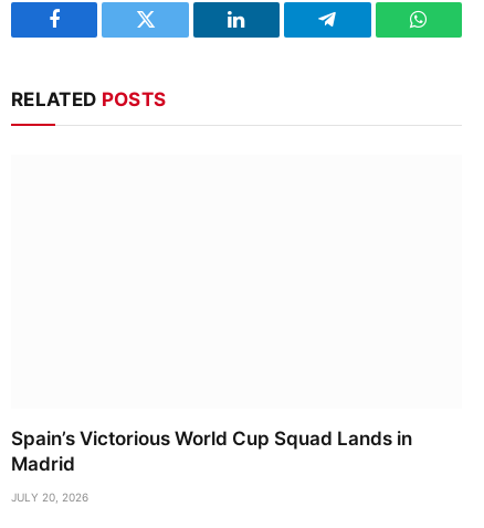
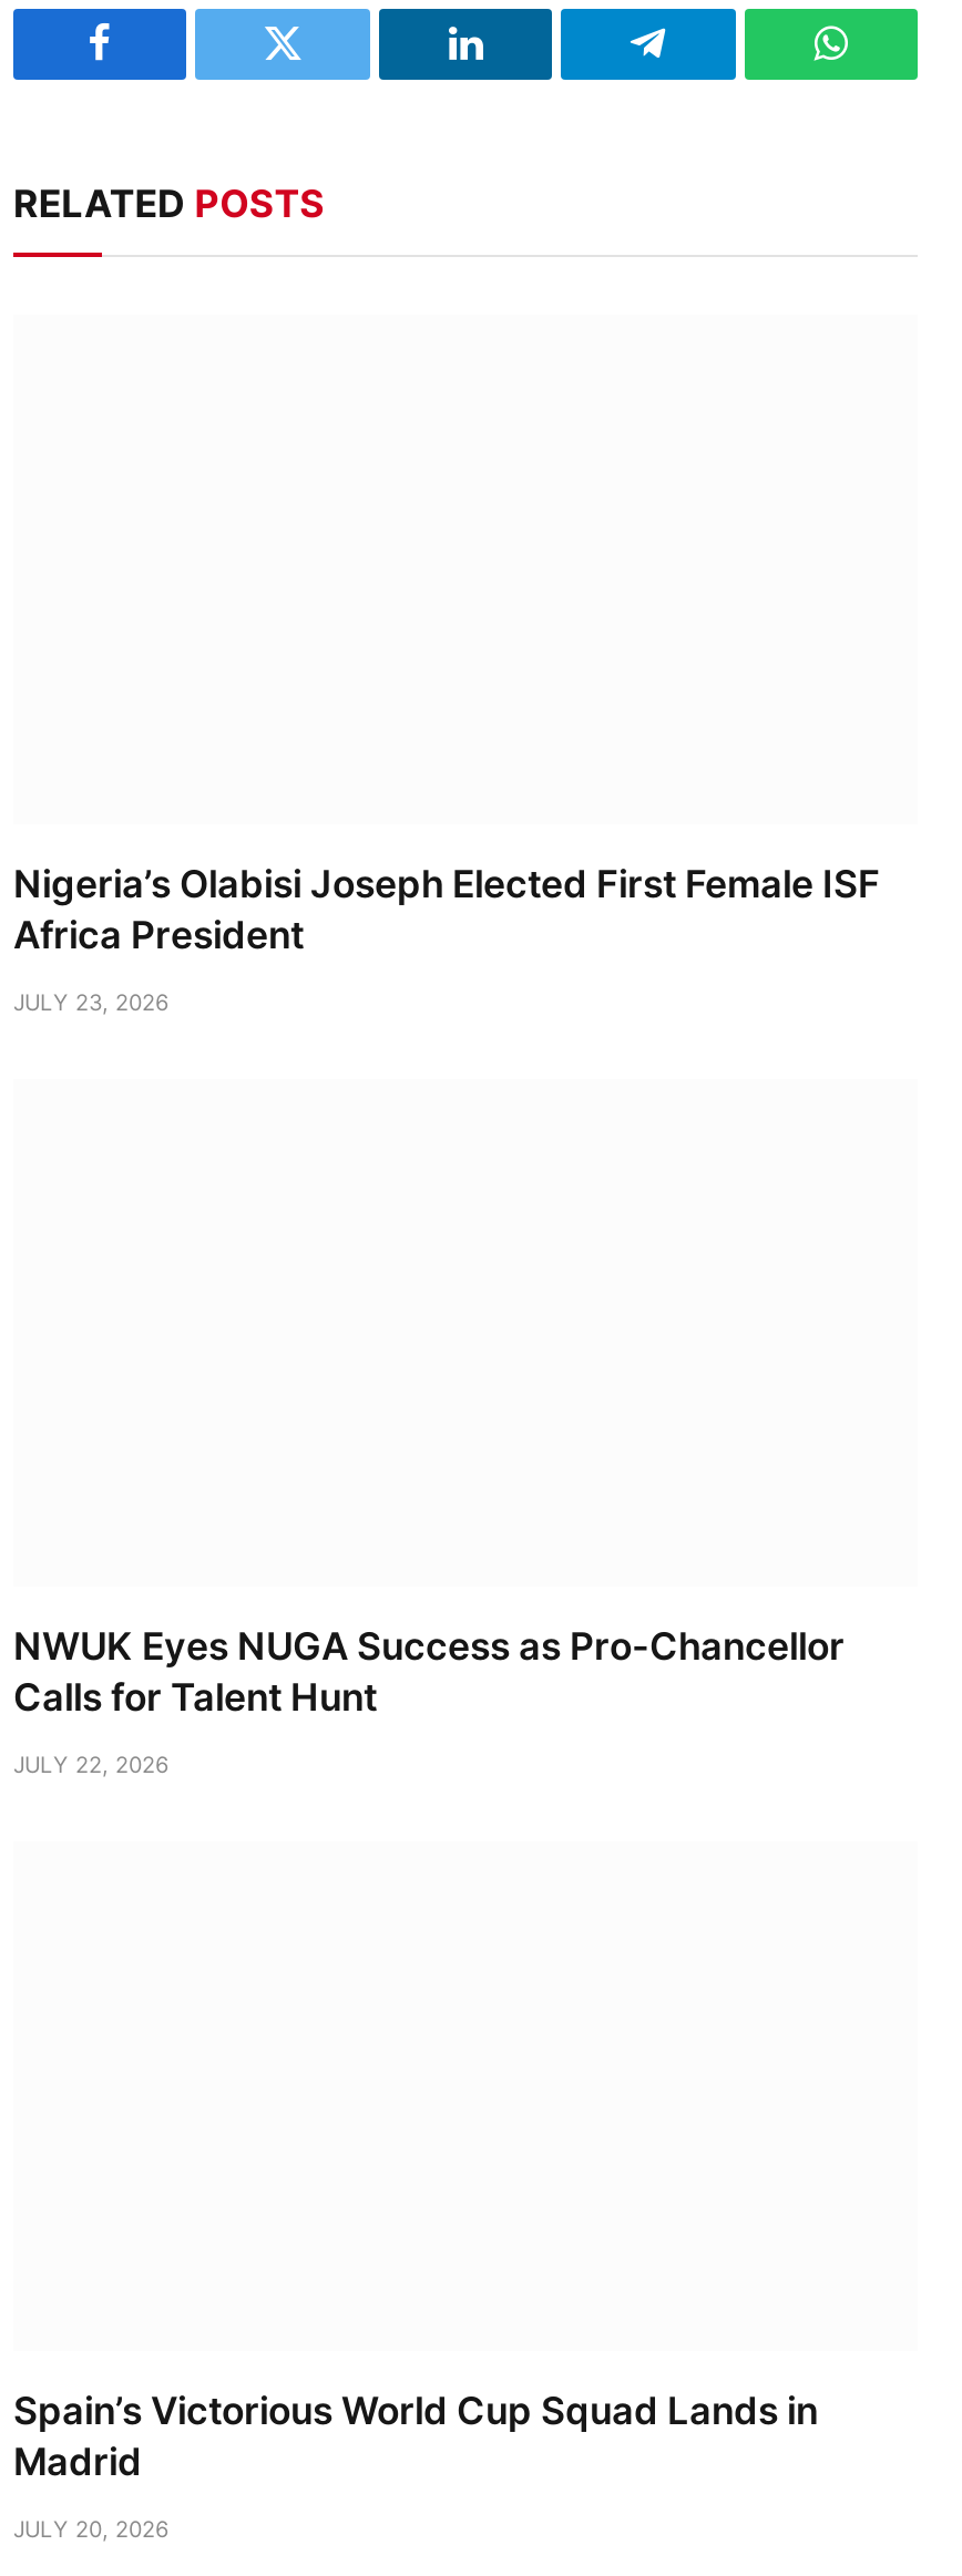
none -> [13,861,880,1014] Nigeria’s Olabisi Joseph Elected First Female ISF | Africa President | JULY 23, 2026
none -> [13,1624,845,1777] NWUK Eyes NUGA Success as Pro-Chancellor | Calls for Talent Hunt | JULY 22, 2026

